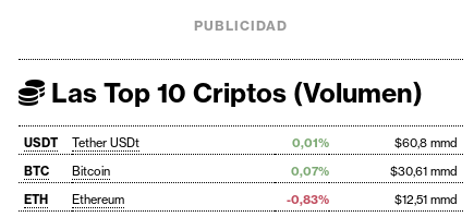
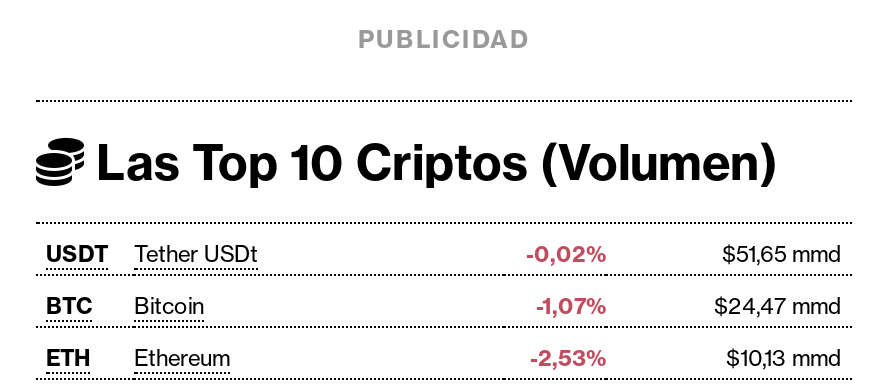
[292,136,329,151] 0,01% -> [526,239,606,267] -0,02%
[394,136,458,151] $60,8 mmd -> [722,239,842,267] $51,65 mmd
[291,164,329,179] 0,07% -> [536,291,606,319] -1,07%
[390,164,458,179] $30,61 mmd -> [714,291,842,319] $24,47 mmd
[287,192,329,208] -0,83% -> [530,343,606,371] -2,53%
[394,192,458,208] $12,51 mmd -> [726,343,842,371] $10,13 mmd

